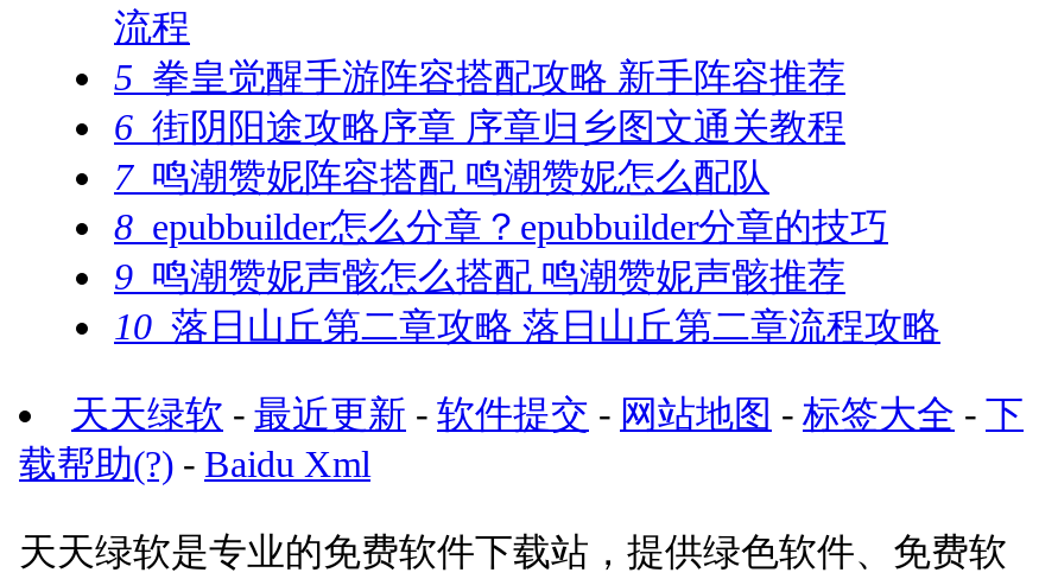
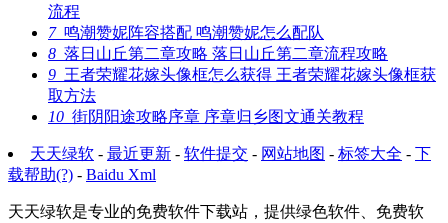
[114,58,845,148] 5拳皇觉醒手游阵容搭配攻略 新手阵容推荐 | 6街阴阳途攻略序章 序章归乡图文通关教程 -> none
moved [114,158,769,198] -> [48,24,324,41]: 7鸣潮赞妮阵容搭配 鸣潮赞妮怎么配队
[114,207,940,347] 8 epubbuilder怎么分章？epubbuilder分章的技巧 | 9鸣潮赞妮声骸怎么搭配 鸣潮赞妮声骸推荐 | 10落日山丘第二章攻略 落日山丘第二章流程攻略 -> [48,45,436,125] 8落日山丘第二章攻略 落日山丘第二章流程攻略 | 9王者荣耀花嫁头像框怎么获得 王者荣耀花嫁头像框获 | 取方法 | 10街阴阳途攻略序章 序章归乡图文通关教程

